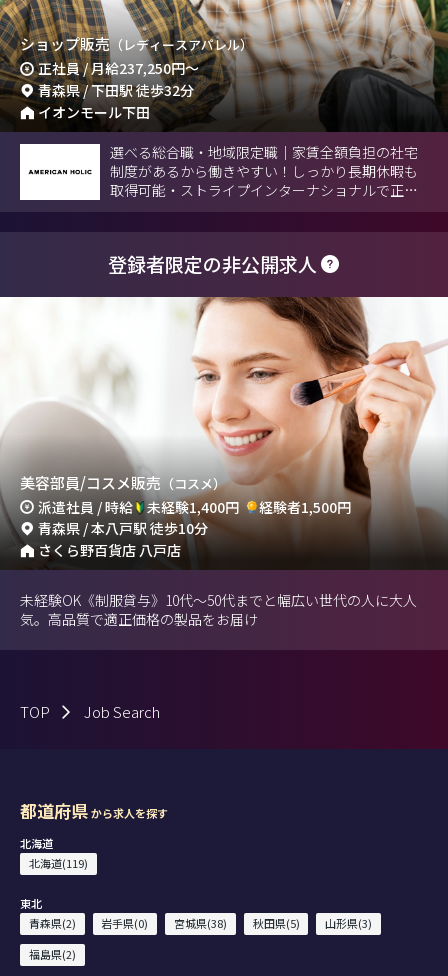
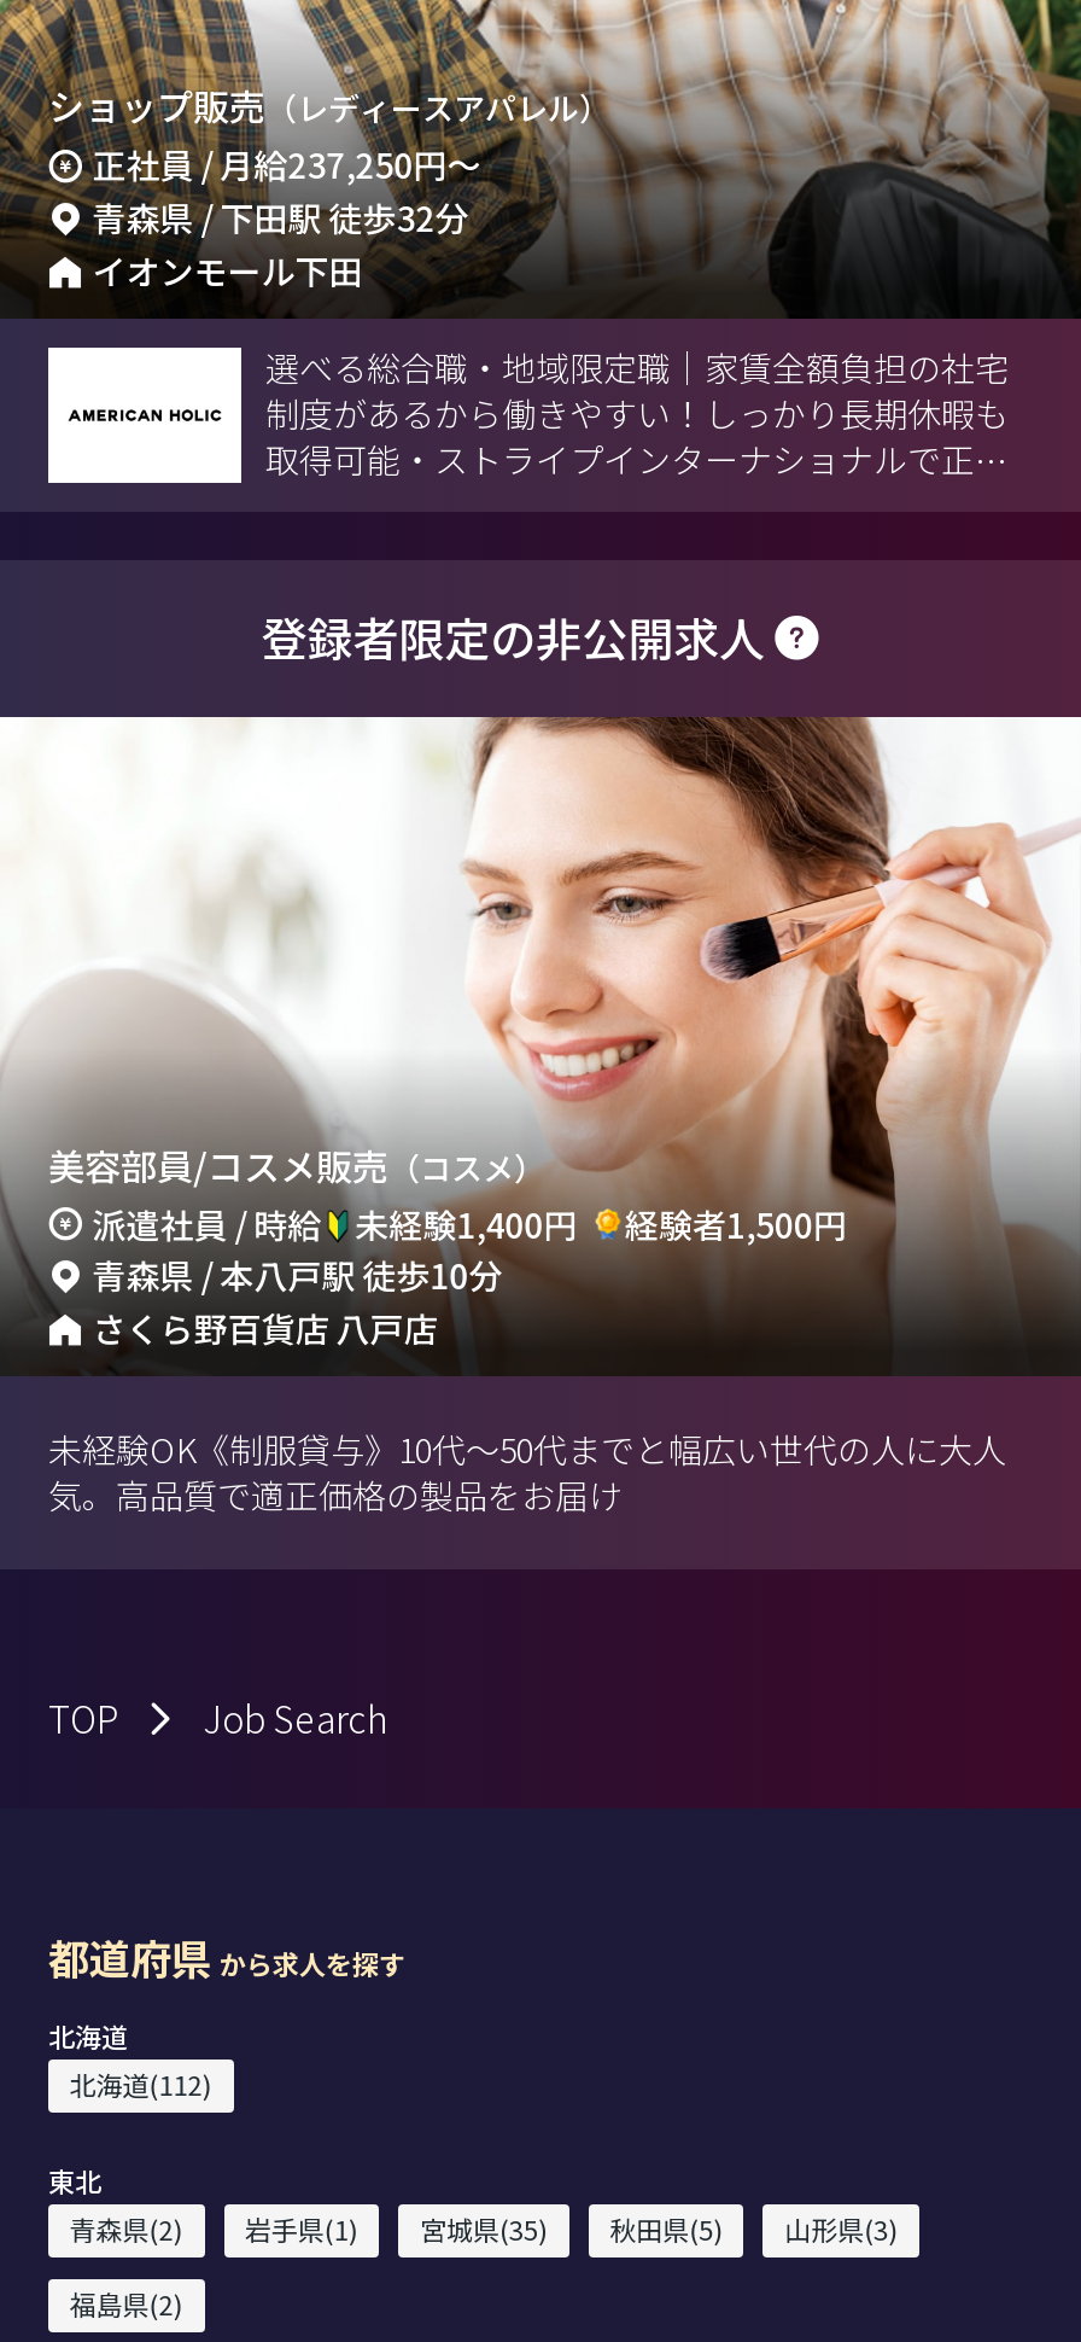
[29,855,88,871] 北海道(119) -> [69,2064,212,2103] 北海道(112)
[101,915,148,931] 岩手県(0) -> [245,2208,358,2247] 岩手県(1)
[174,915,227,931] 宮城県(38) -> [420,2208,548,2247] 宮城県(35)

